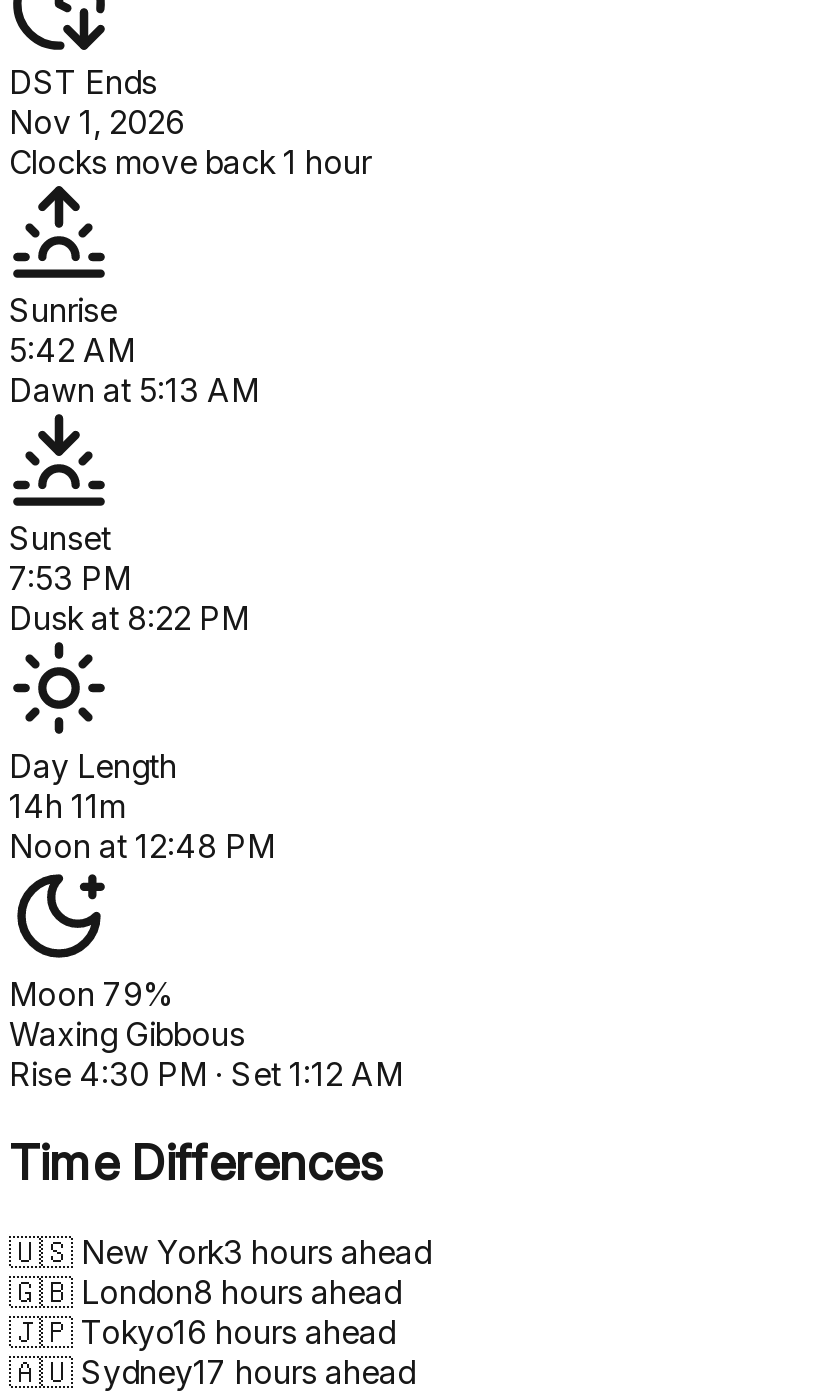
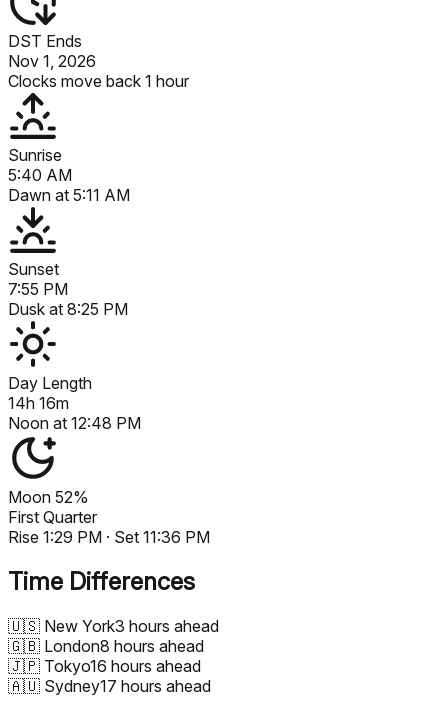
[9,329,135,369] 5:42 AM -> [8,165,72,185] 5:40 AM
[9,369,259,409] Dawn at 5:13 AM -> [8,185,130,205] Dawn at 5:11 AM
[9,557,131,597] 7:53 PM -> [8,279,68,299] 7:55 PM
[9,597,249,637] Dusk at 8:22 PM -> [8,299,128,319] Dusk at 8:25 PM
[9,785,125,825] 14h 11m -> [8,393,69,413] 14h 16m
[9,973,403,1093] Moon 79% | Waxing Gibbous | Rise 4:30 PM · Set 1:12 AM -> [8,487,210,547] Moon 52% | First Quarter | Rise 1:29 PM · Set 11:36 PM

